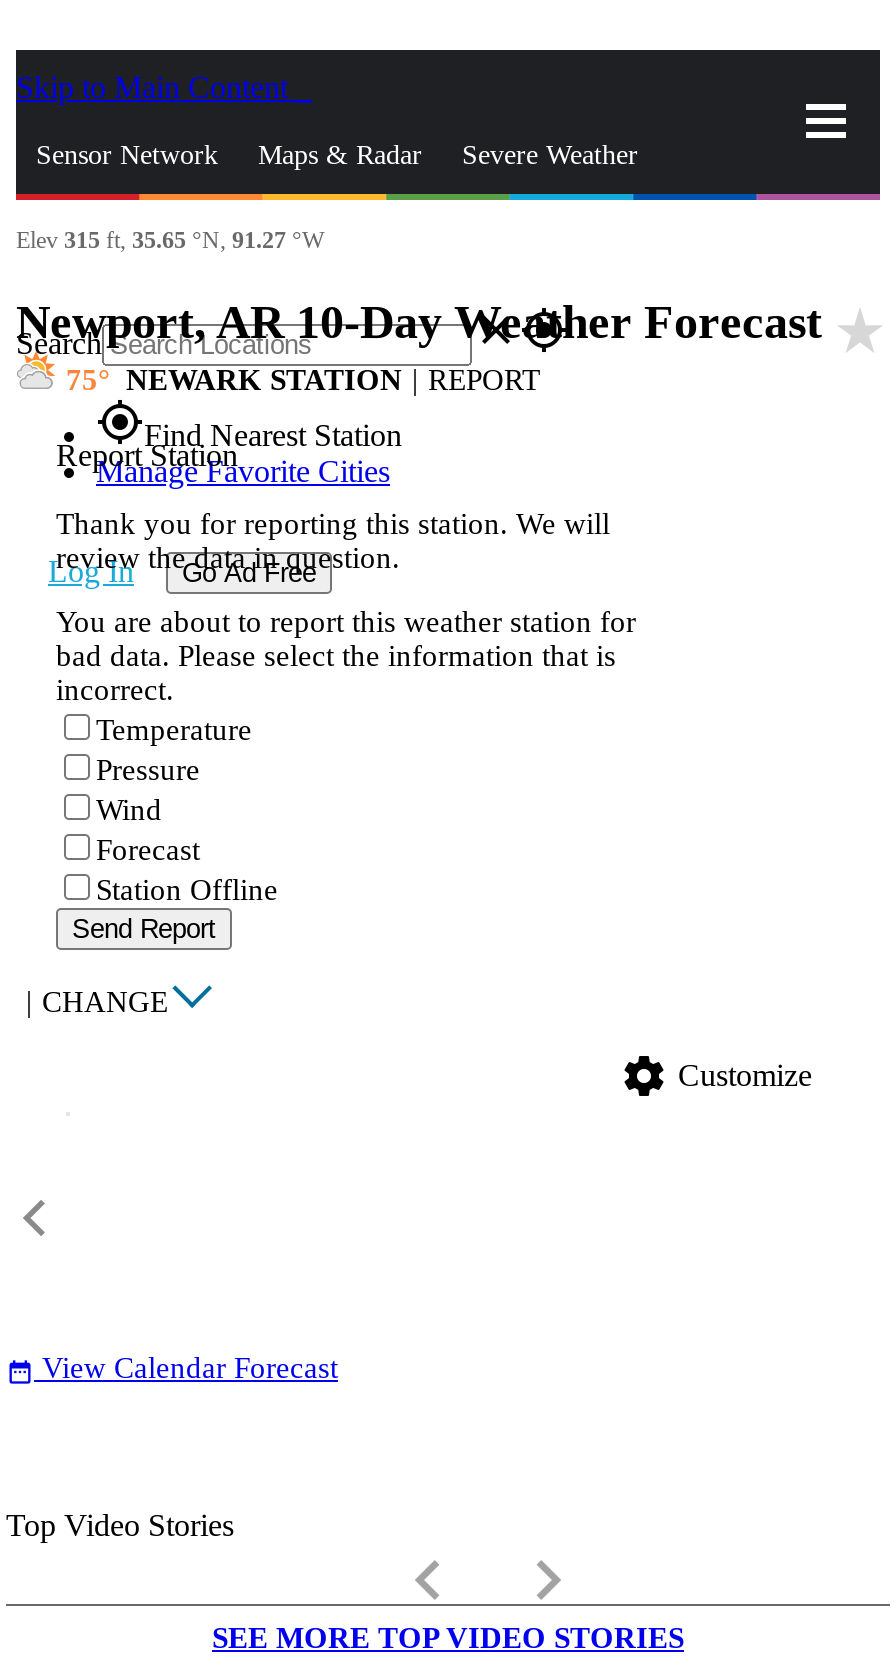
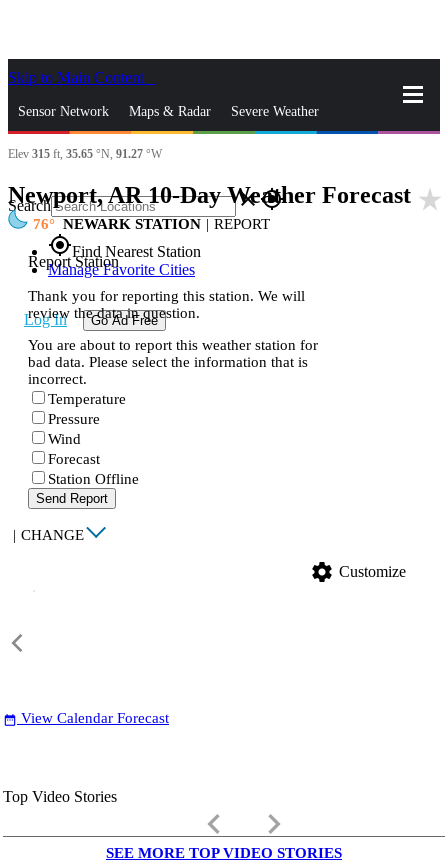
[66,364,98,396] 75 -> [33,216,49,232] 76

